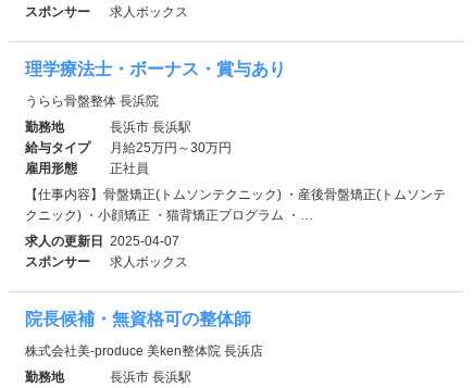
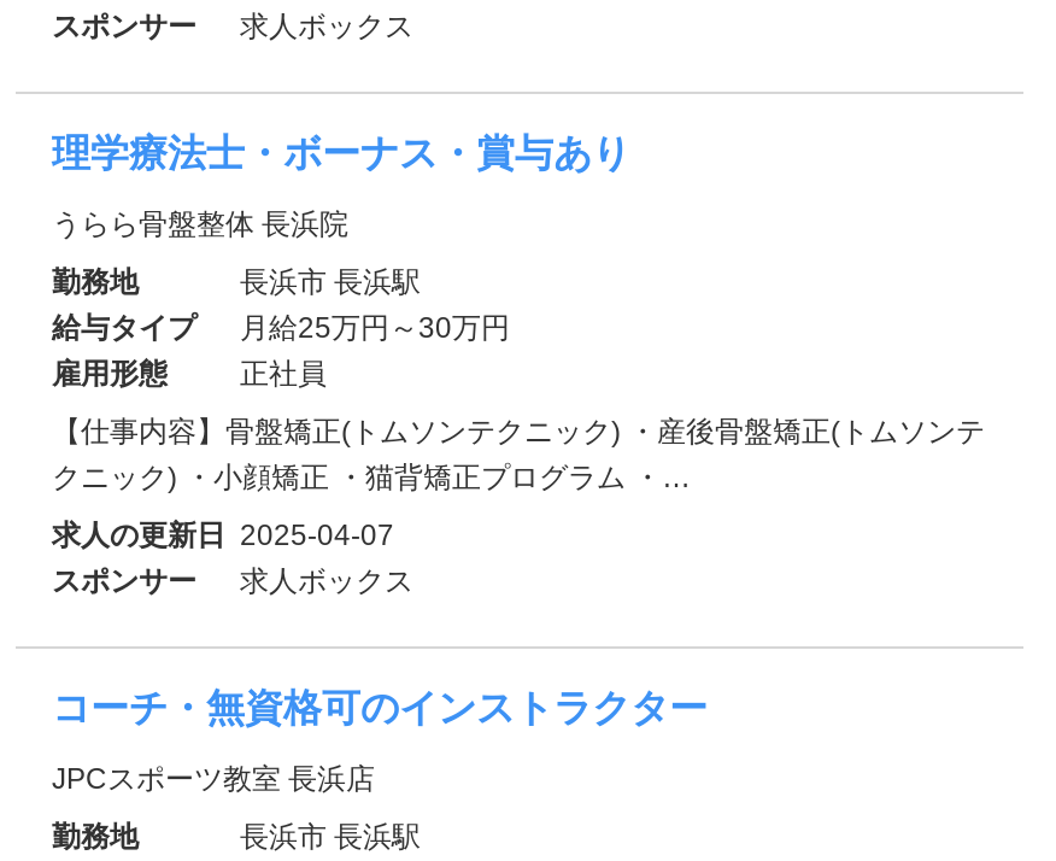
[25,309,251,328] 院長候補・無資格可の整体師 -> [52,687,708,728] コーチ・無資格可のインストラクター
[25,343,263,358] 株式会社美-produce 美ken整体院 長浜店 -> [52,761,375,795] JPCスポーツ教室 長浜店

